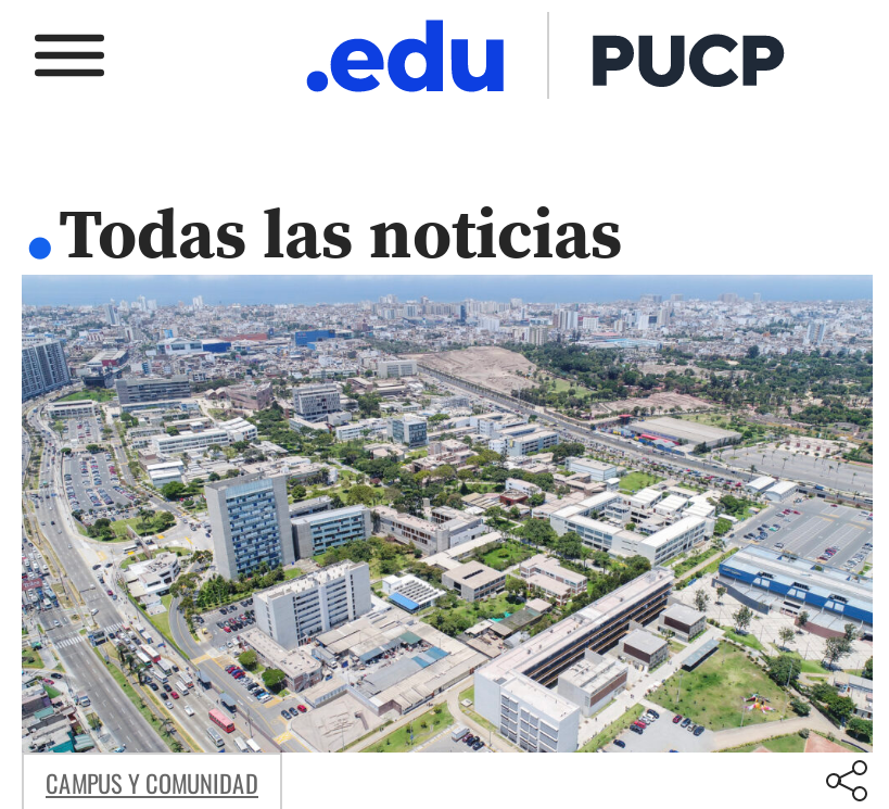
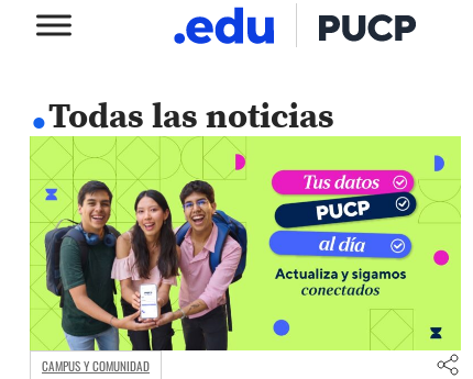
[20,275,875,755] [image] -> [29,135,462,352] [image]

